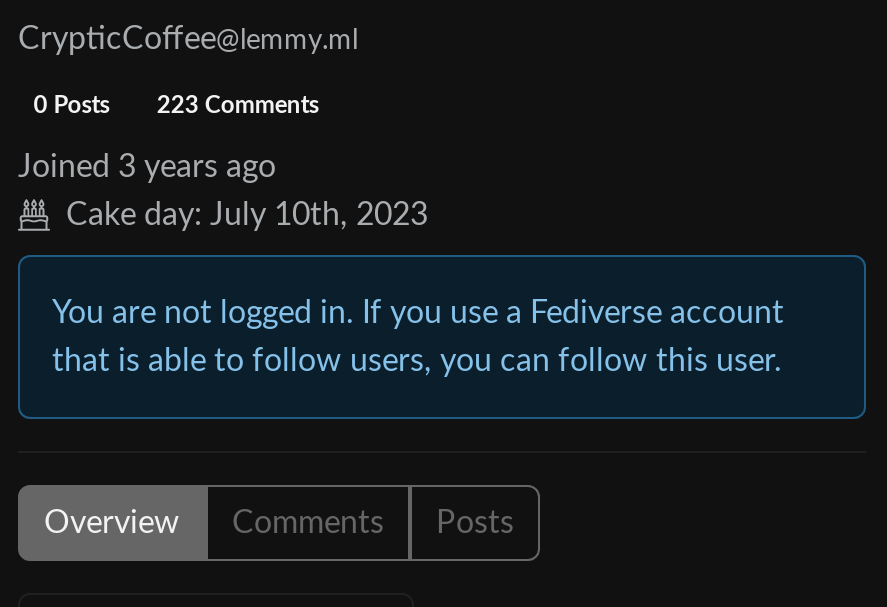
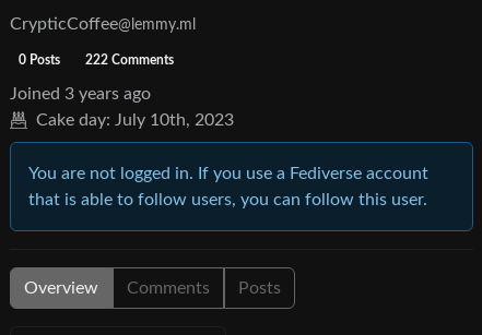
[34,93,319,117] 0 Posts 223 Comments -> [18,53,174,67] 0 Posts 222 Comments

